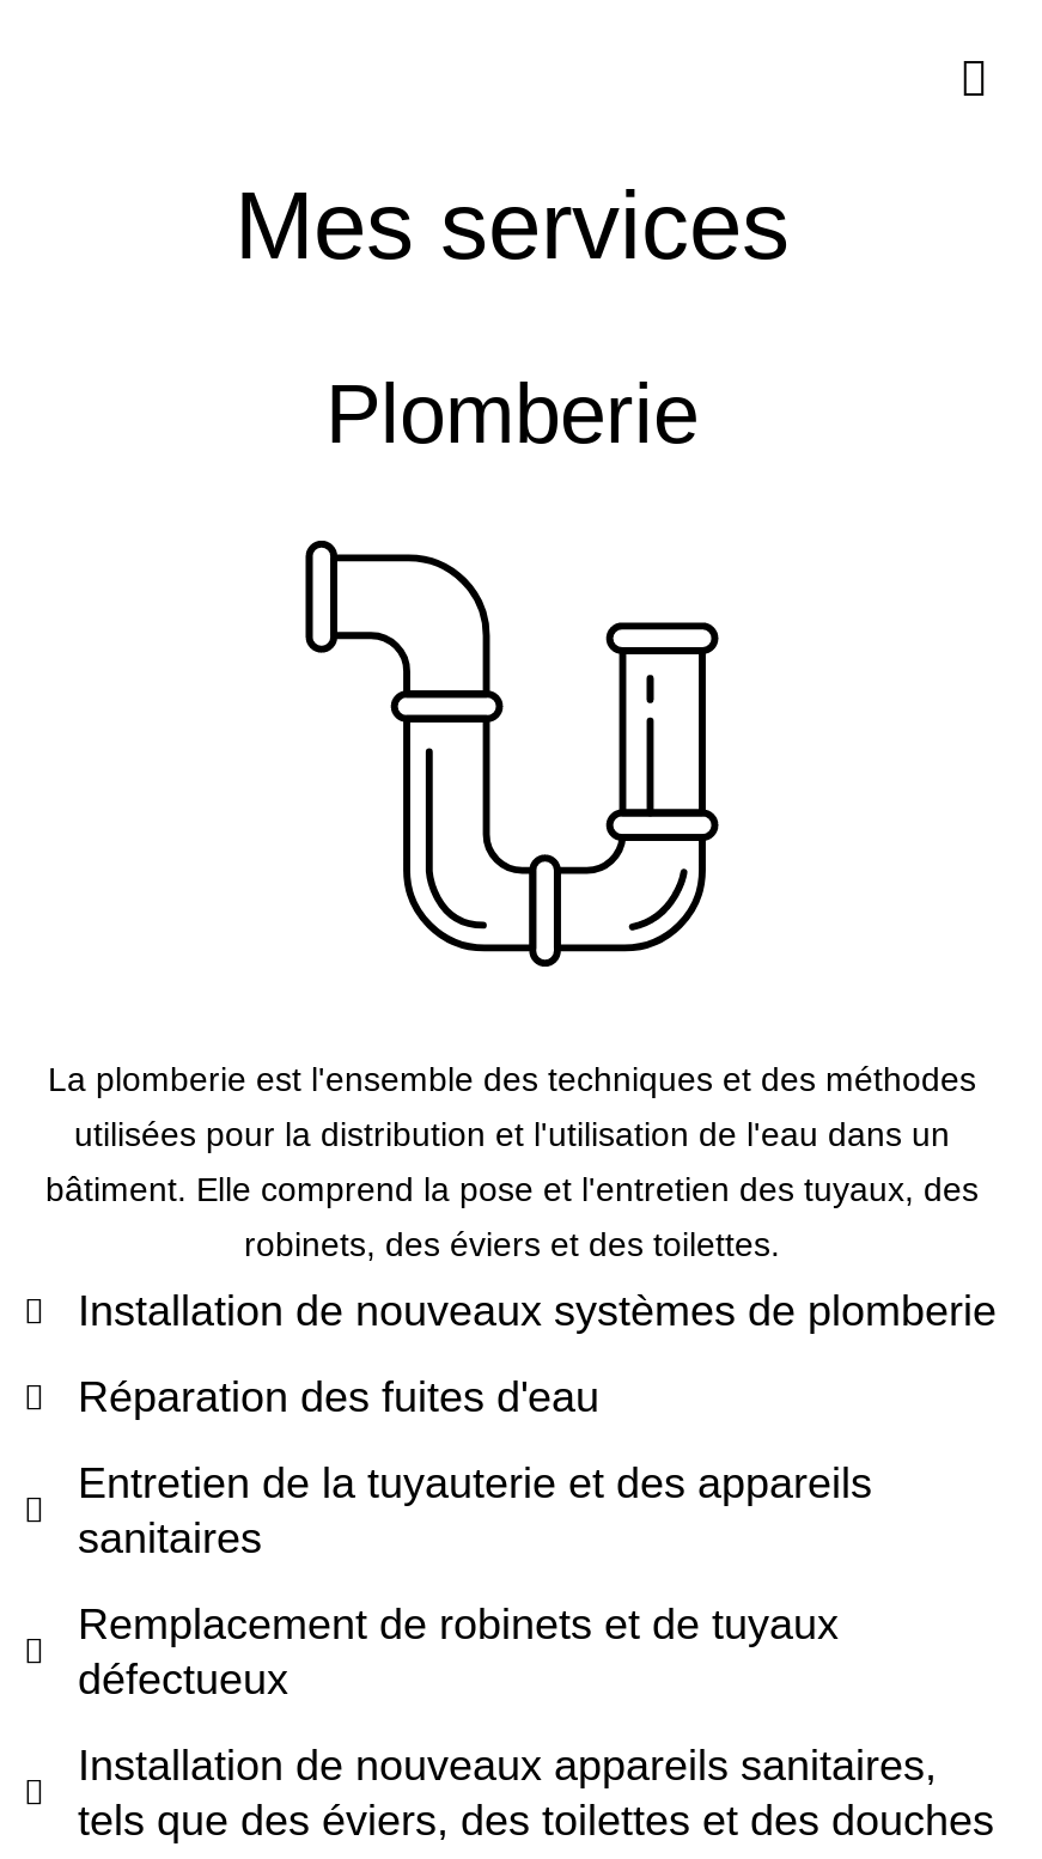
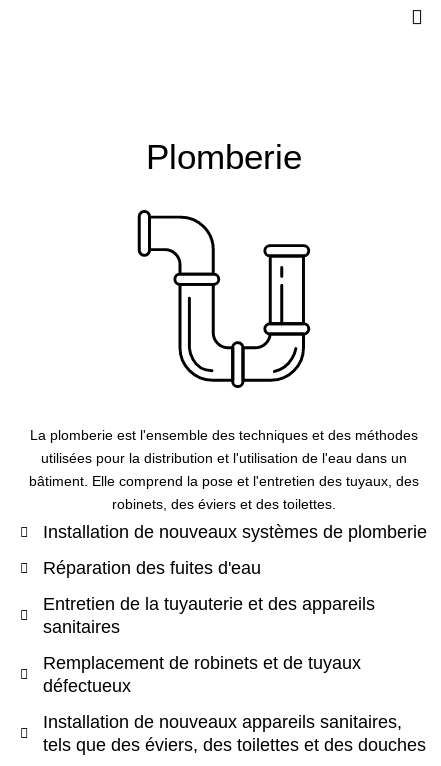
[234,172,790,278] Mes services -> none

